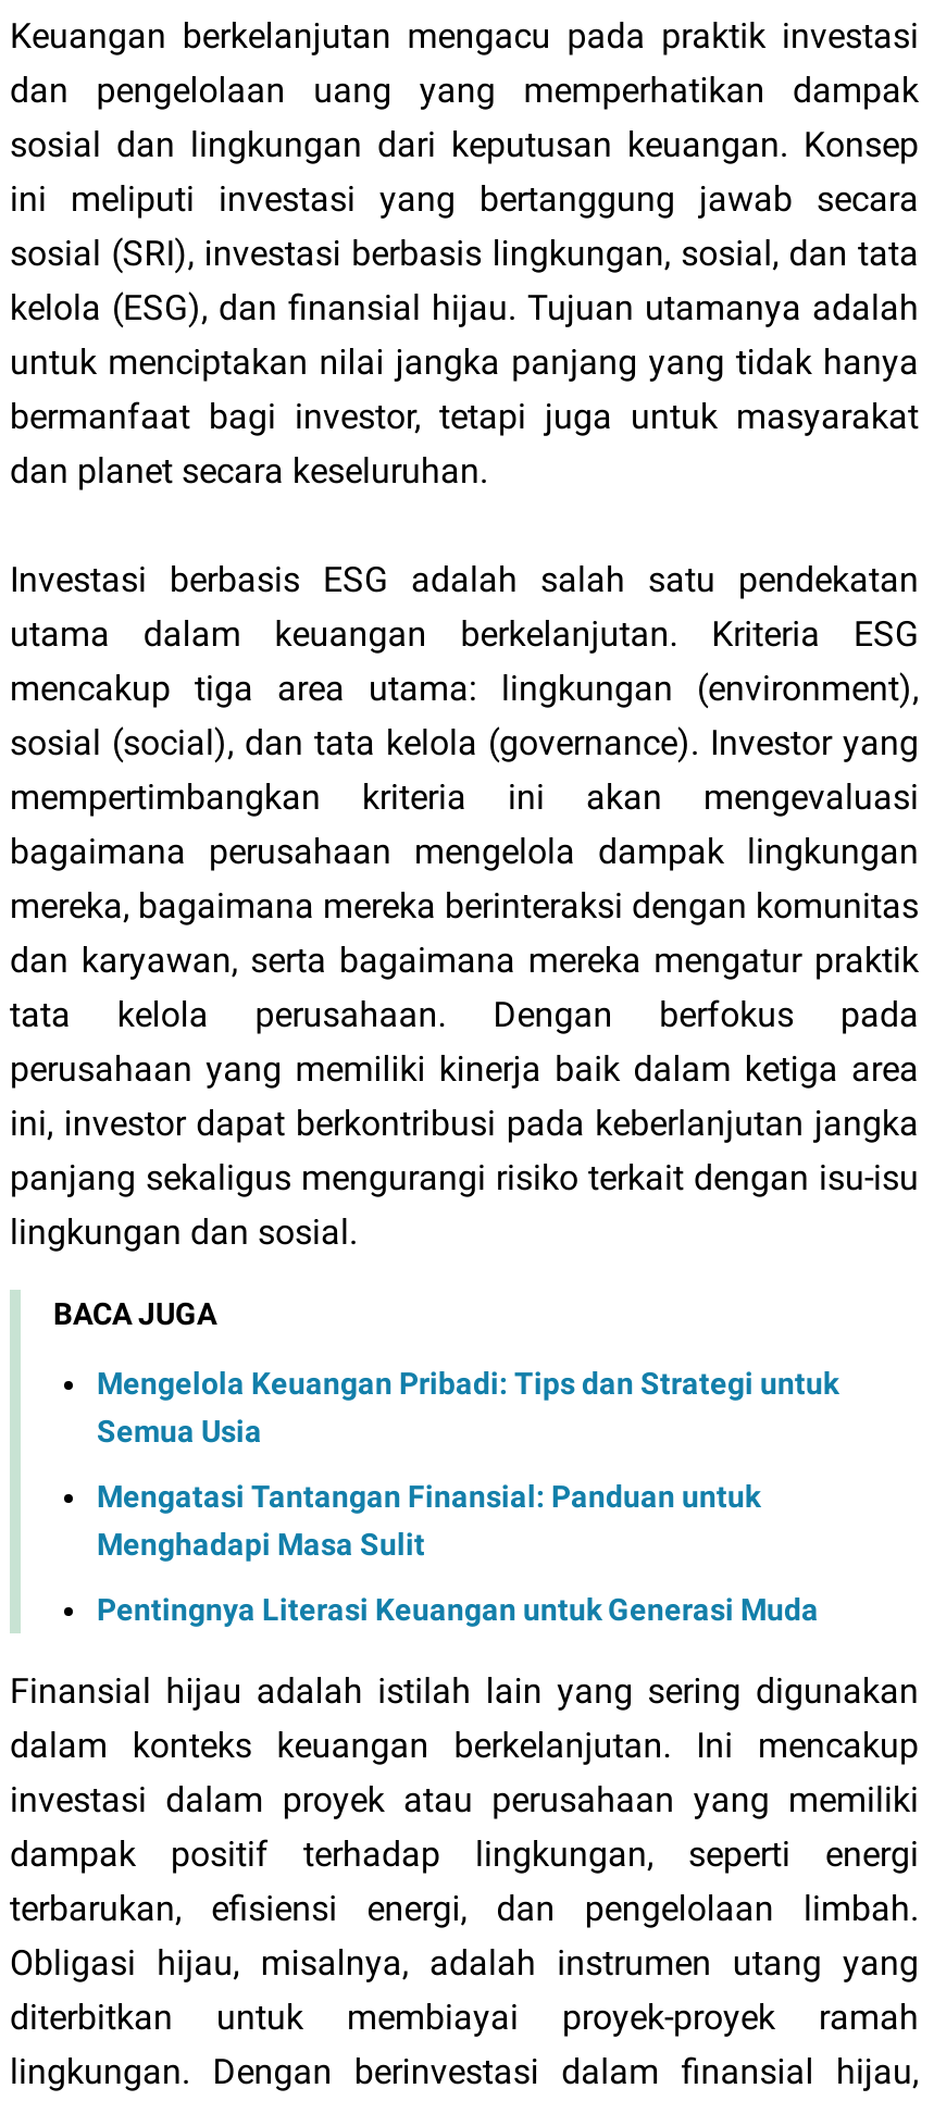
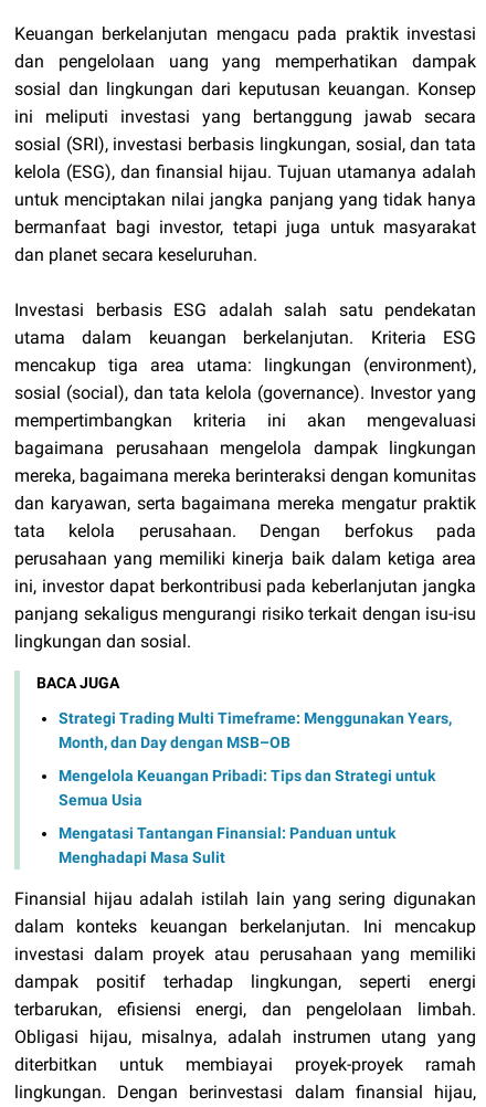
none -> [59,709,452,751] Strategi Trading Multi Timeframe: Menggunakan Years, | Month, dan Day dengan MSB–OB
moved [97,1366,838,1562] -> [59,767,435,866]: Mengelola Keuangan Pribadi: Tips dan Strategi untuk | Semua Usia | Mengatasi Tantangan Finansial: Panduan untuk | Menghadapi Masa Sulit
[97,1592,819,1627] Pentingnya Literasi Keuangan untuk Generasi Muda -> none

